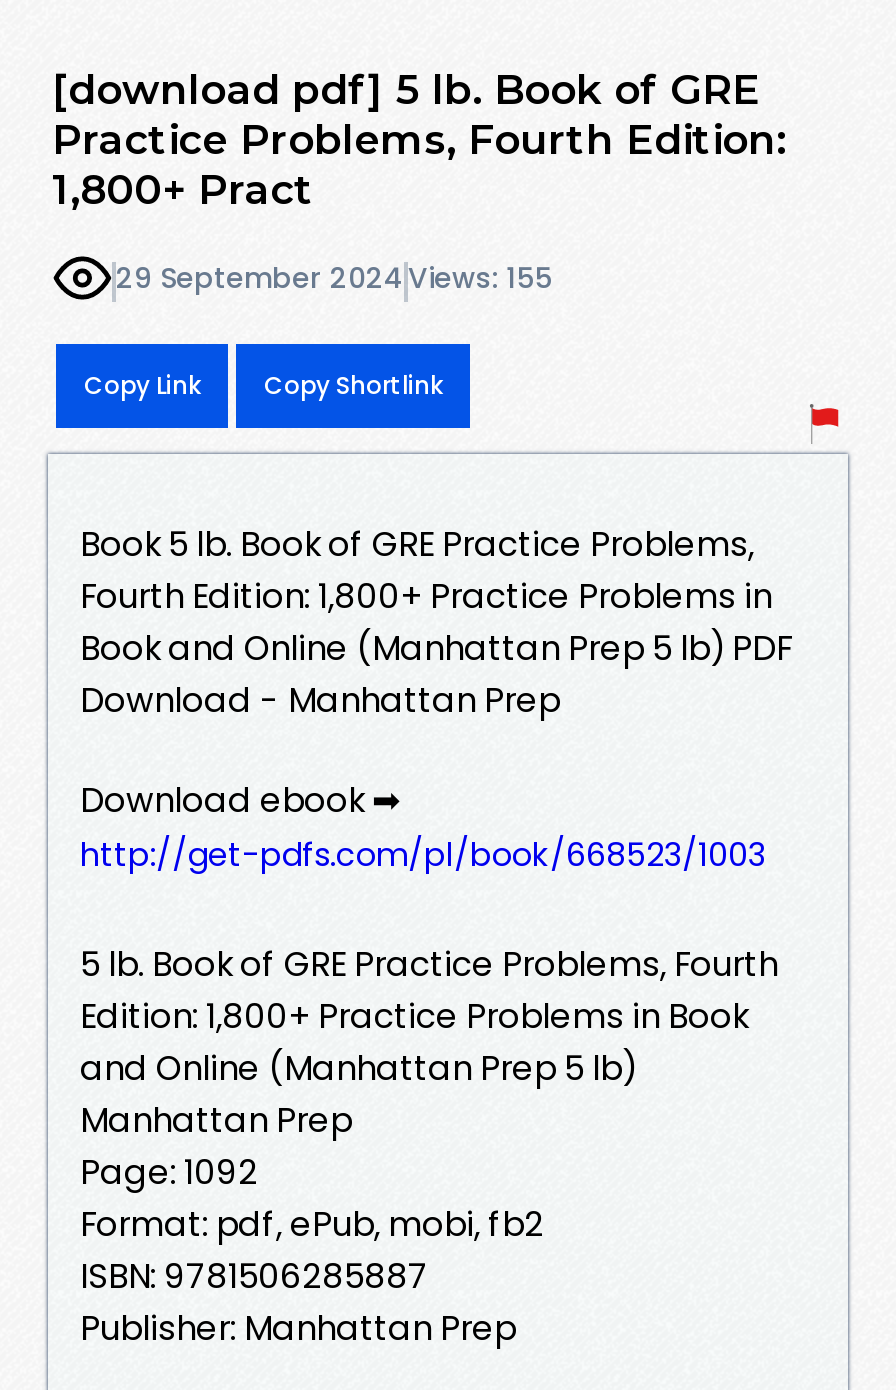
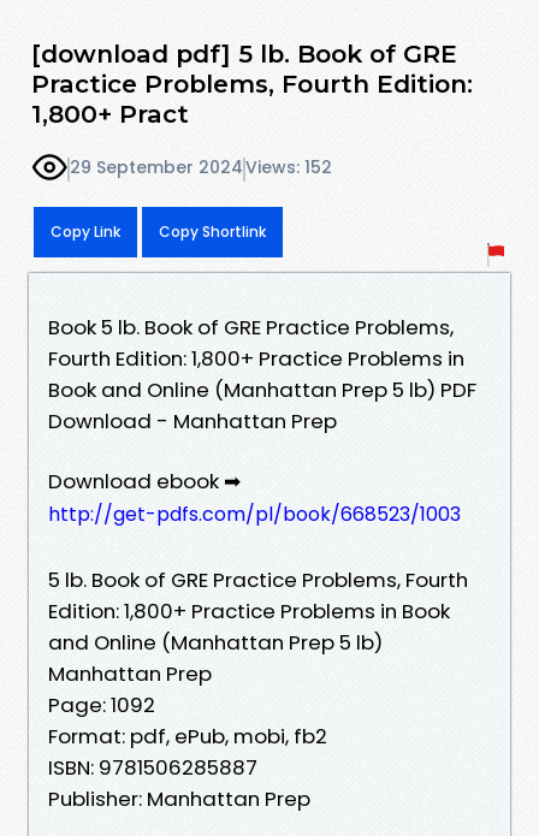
[116,259,552,299] 29 September 2024 Views: 155 -> [70,156,332,180] 29 September 2024 Views: 152

